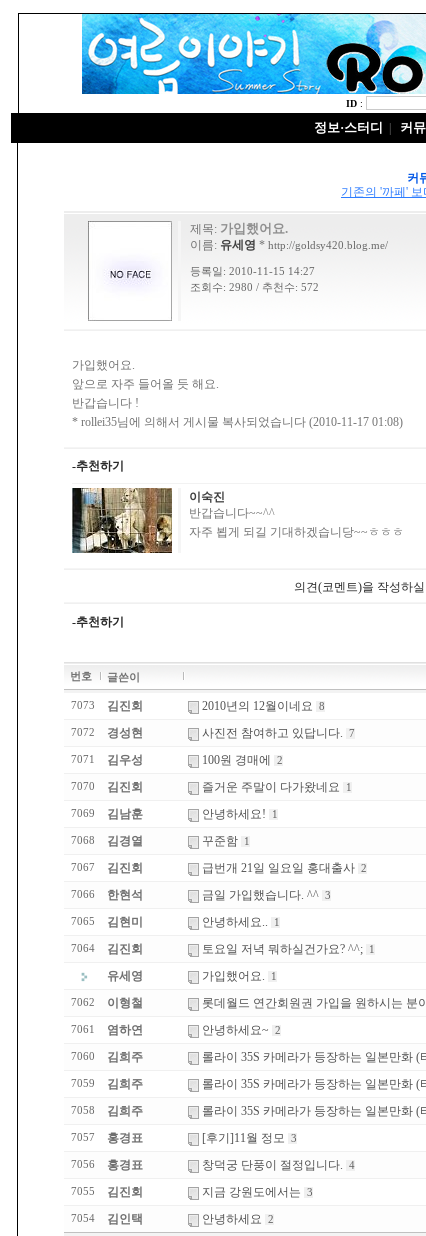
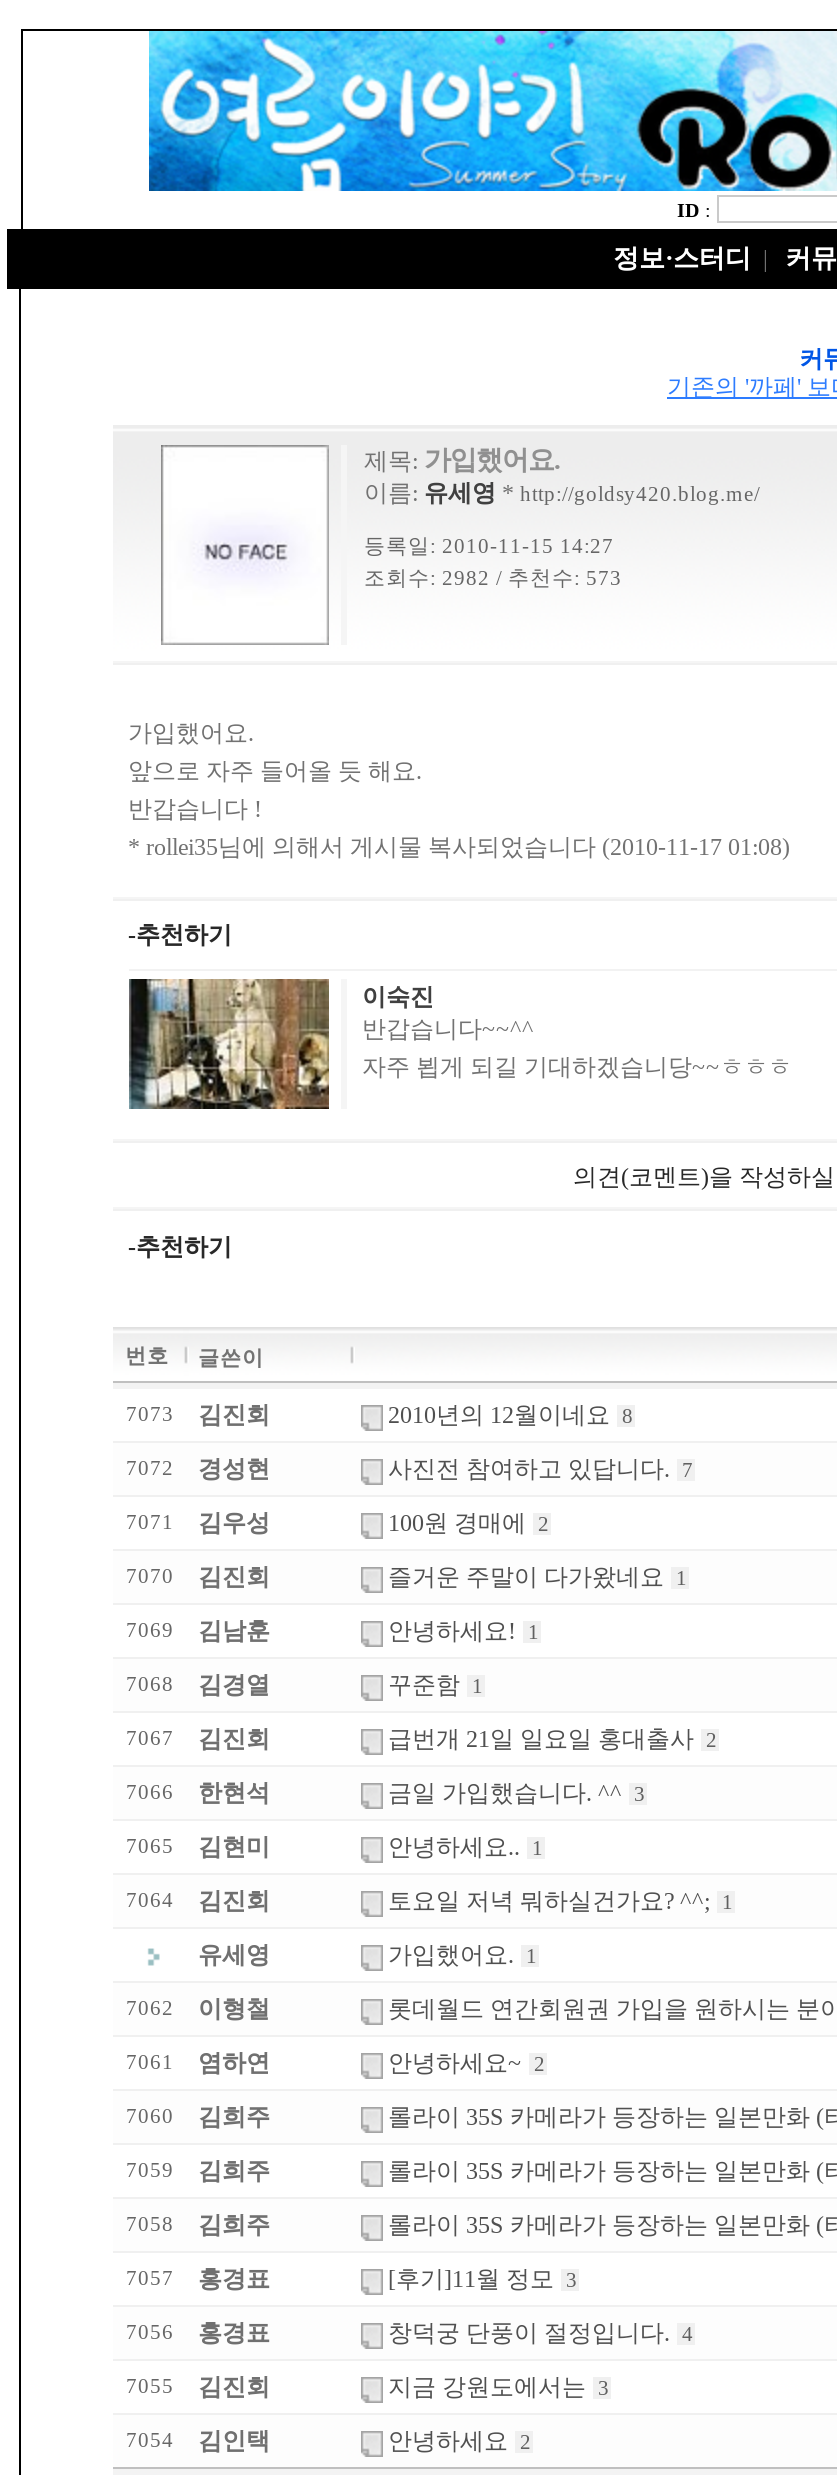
[189,282,318,293] 조회수: 2980 / 추천수: 572 -> [364,567,622,589] 조회수: 2982 / 추천수: 573

